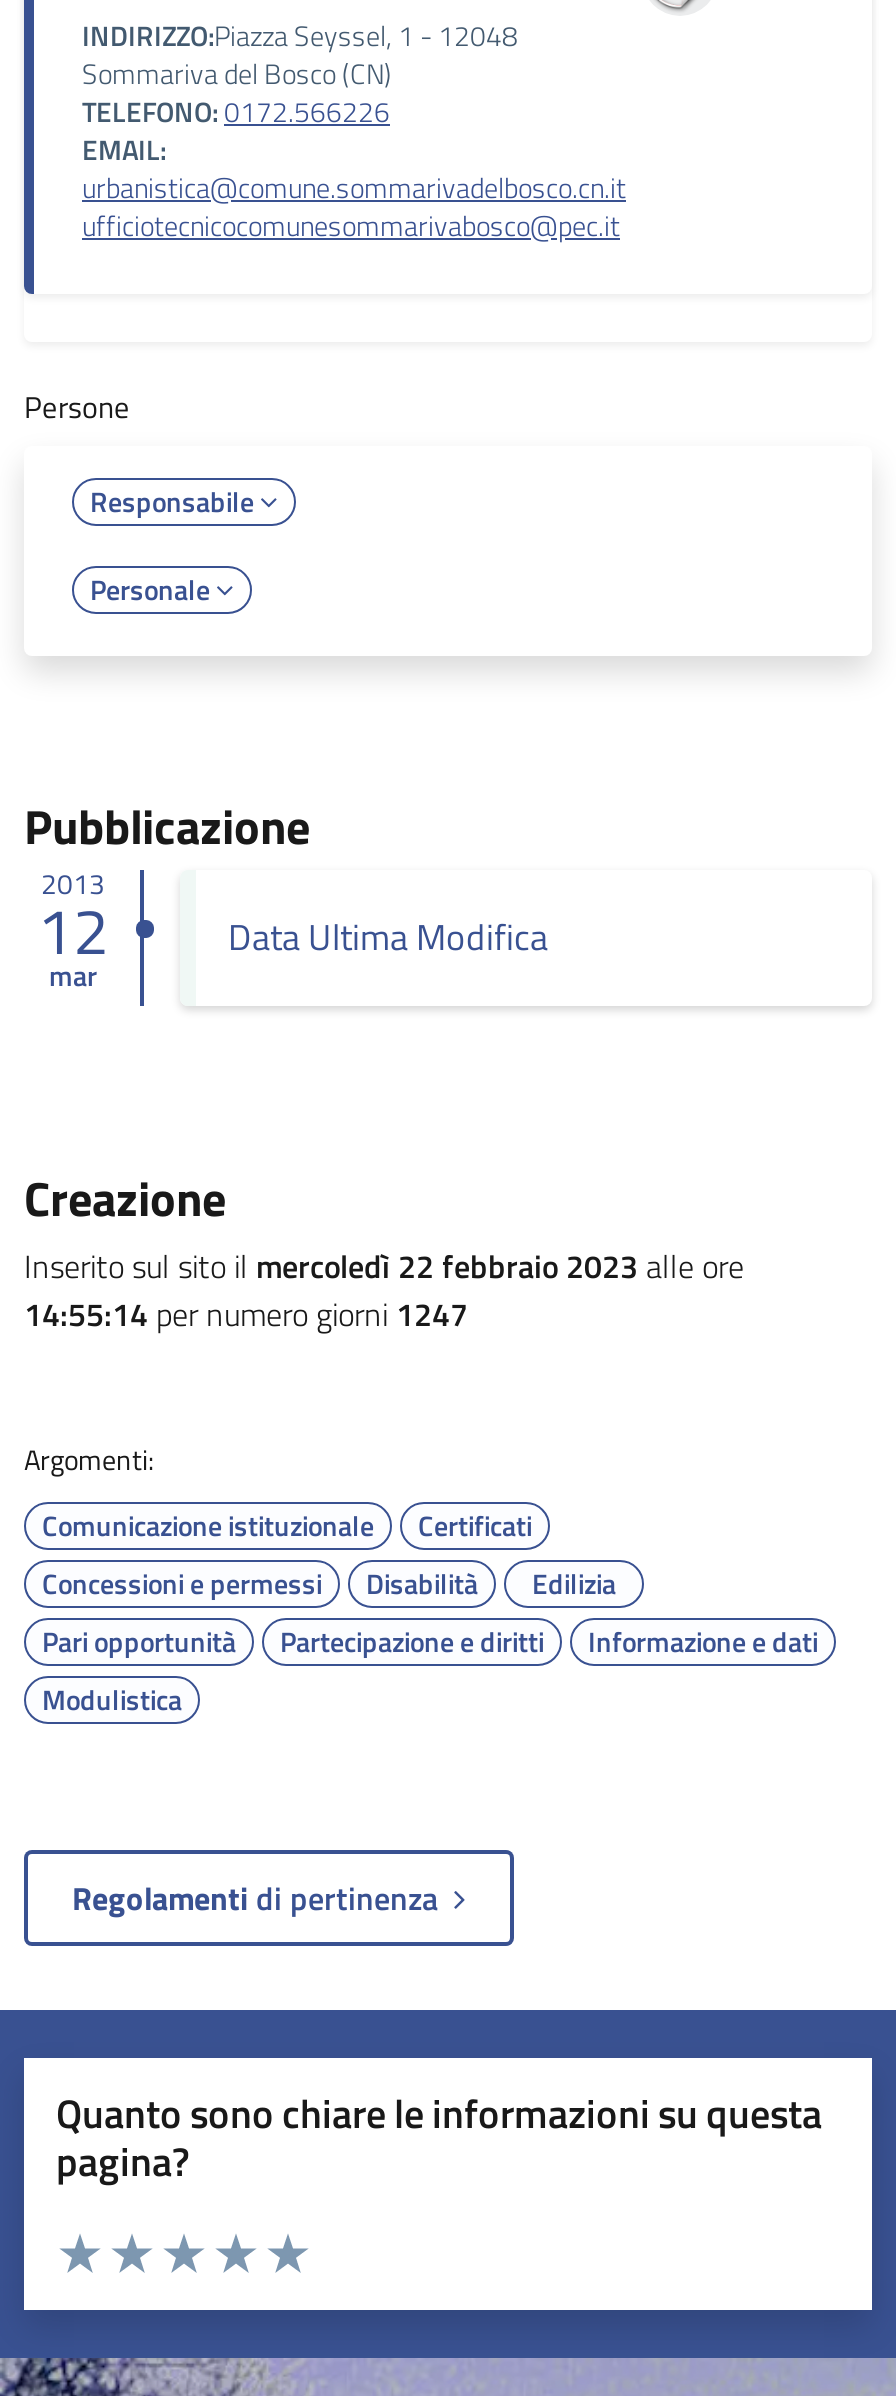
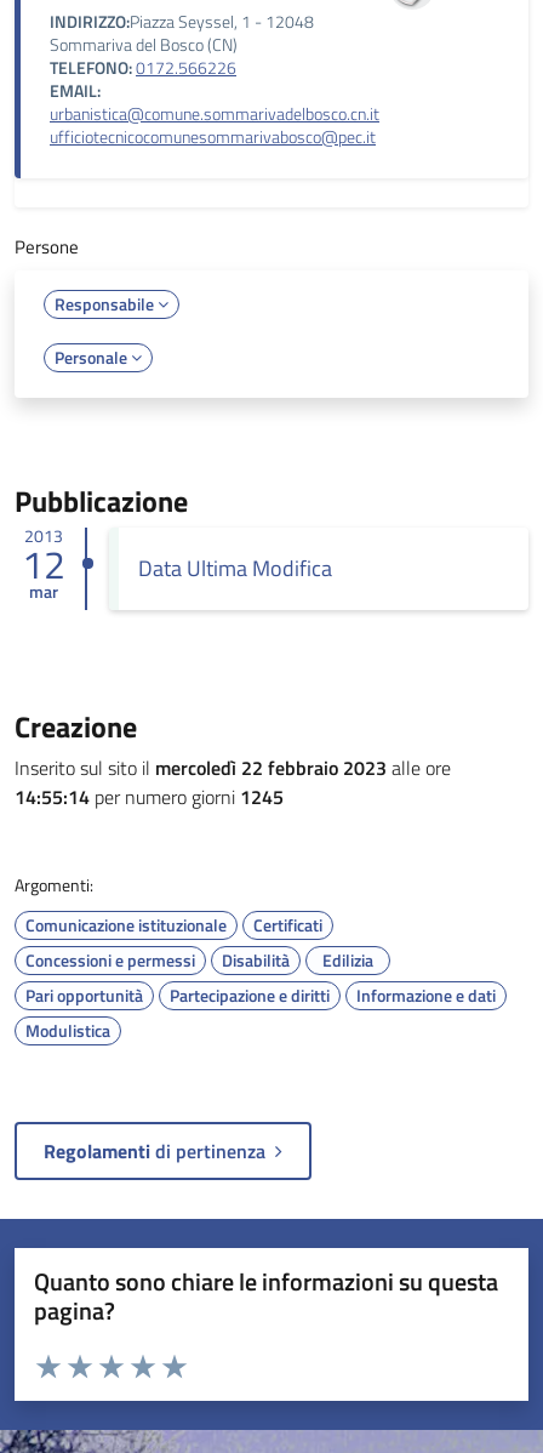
[24,1290,468,1338] 14:55:14 per numero giorni 1247 -> [15,782,284,811] 14:55:14 per numero giorni 1245

